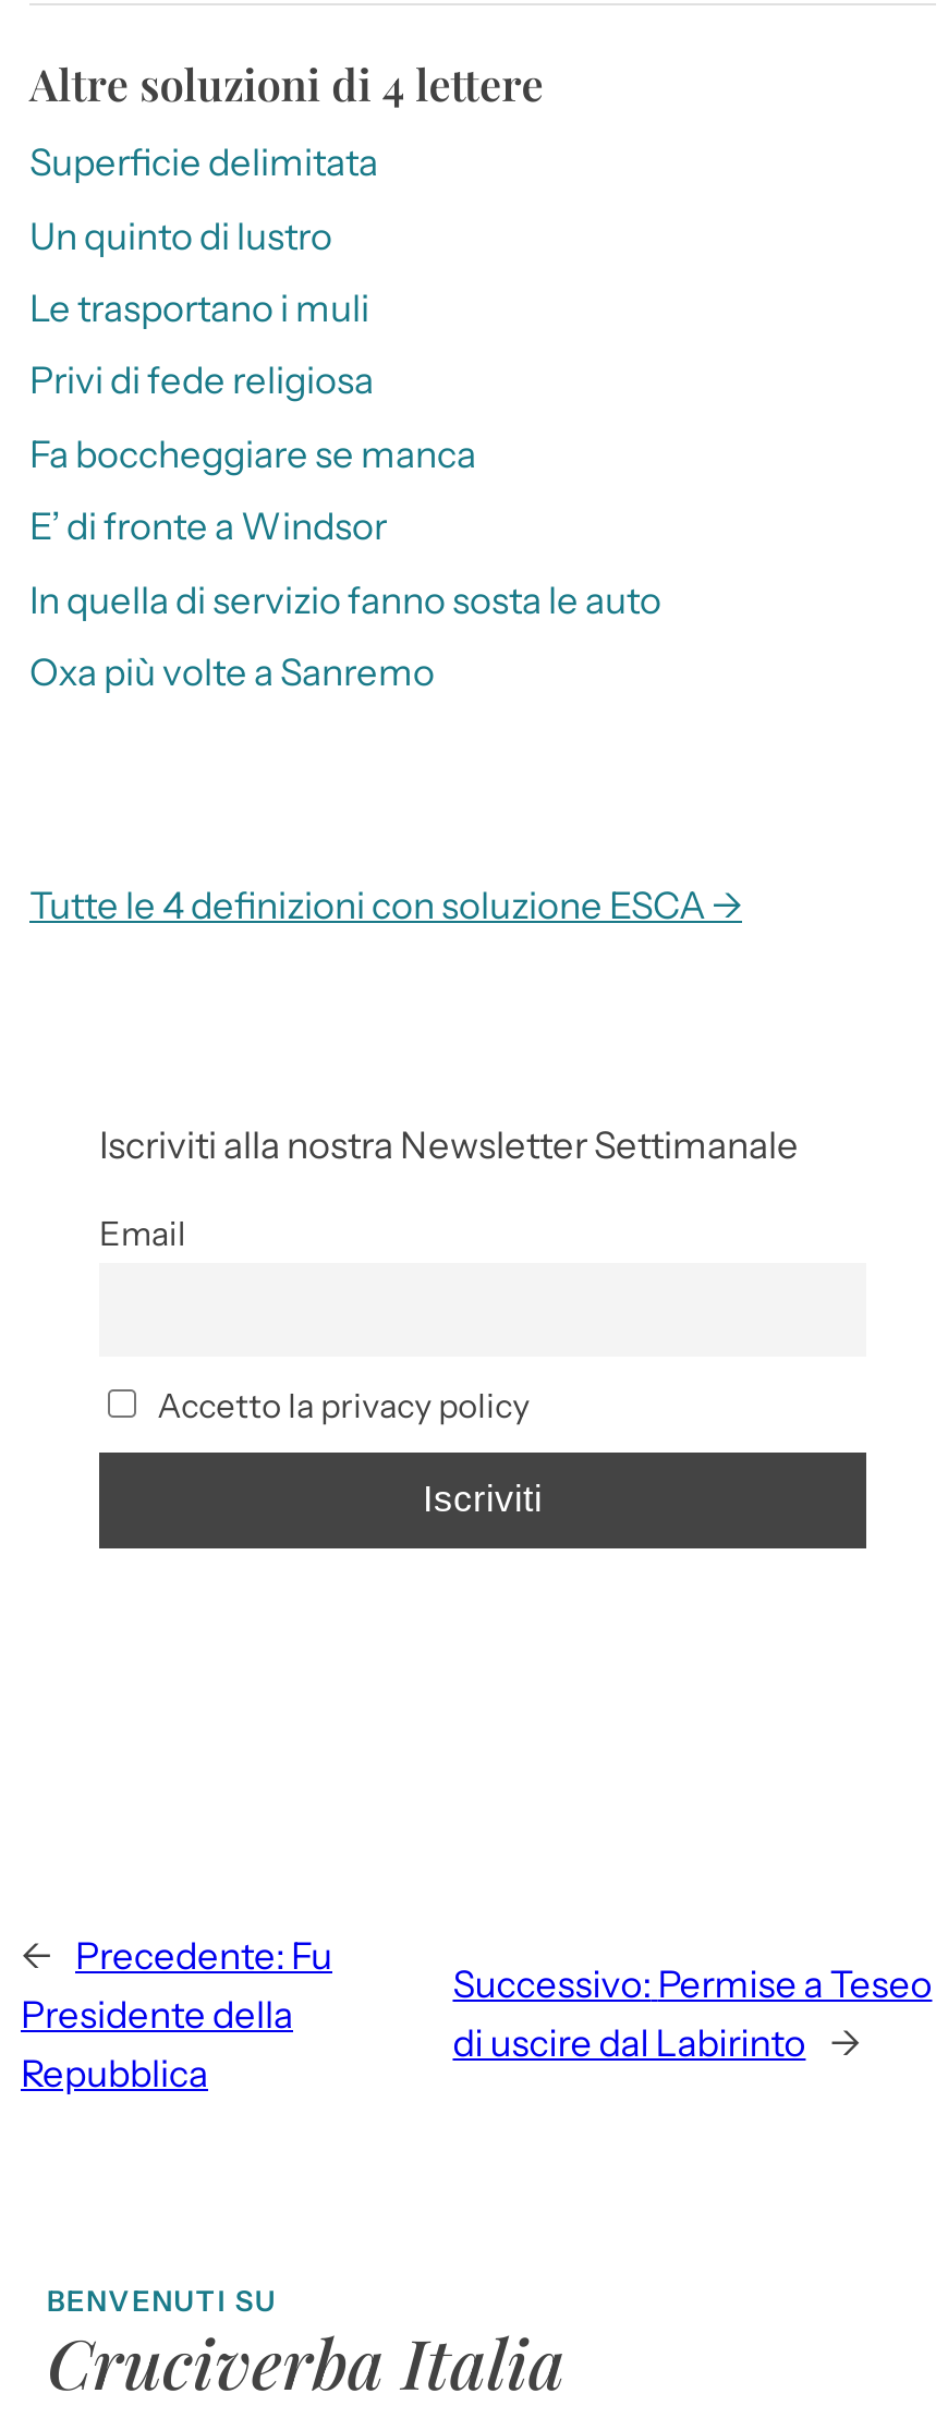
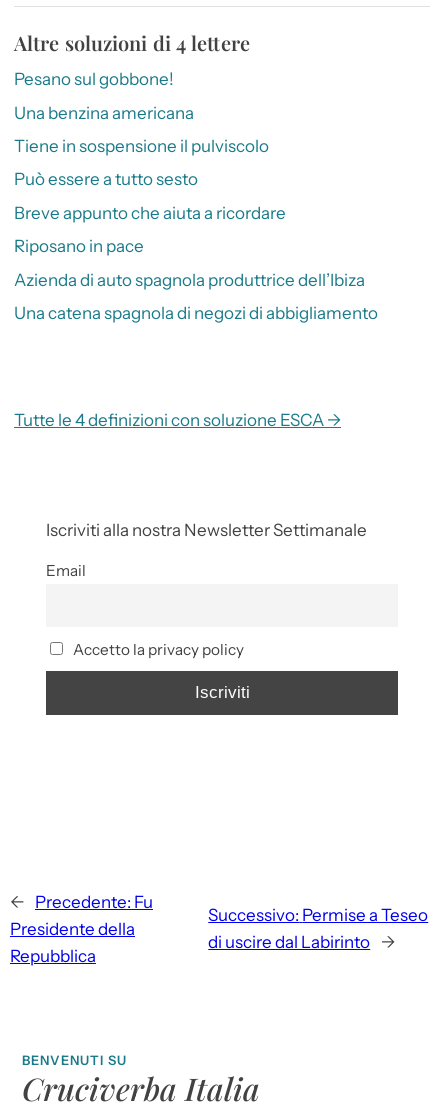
[29,141,378,185] Superficie delimitata -> [14,69,174,89] Pesano sul gobbone!
[29,214,332,257] Un quinto di lustro -> [14,102,194,122] Una benzina americana
[29,286,369,330] Le trasportano i muli -> [14,136,269,156] Tiene in sospensione il pulviscolo
[29,359,374,403] Privi di fede religiosa -> [14,169,198,189] Può essere a tutto sesto
[29,432,476,476] Fa boccheggiare se manca -> [14,203,286,223] Breve appunto che aiuta a ricordare
[29,505,387,548] E’ di fronte a Windsor -> [14,236,144,256] Riposano in pace
[29,578,661,621] In quella di servizio fanno sosta le auto -> [14,269,365,289] Azienda di auto spagnola produttrice dell’Ibiza
[29,650,435,694] Oxa più volte a Sanremo -> [14,303,378,323] Una catena spagnola di negozi di abbigliamento

